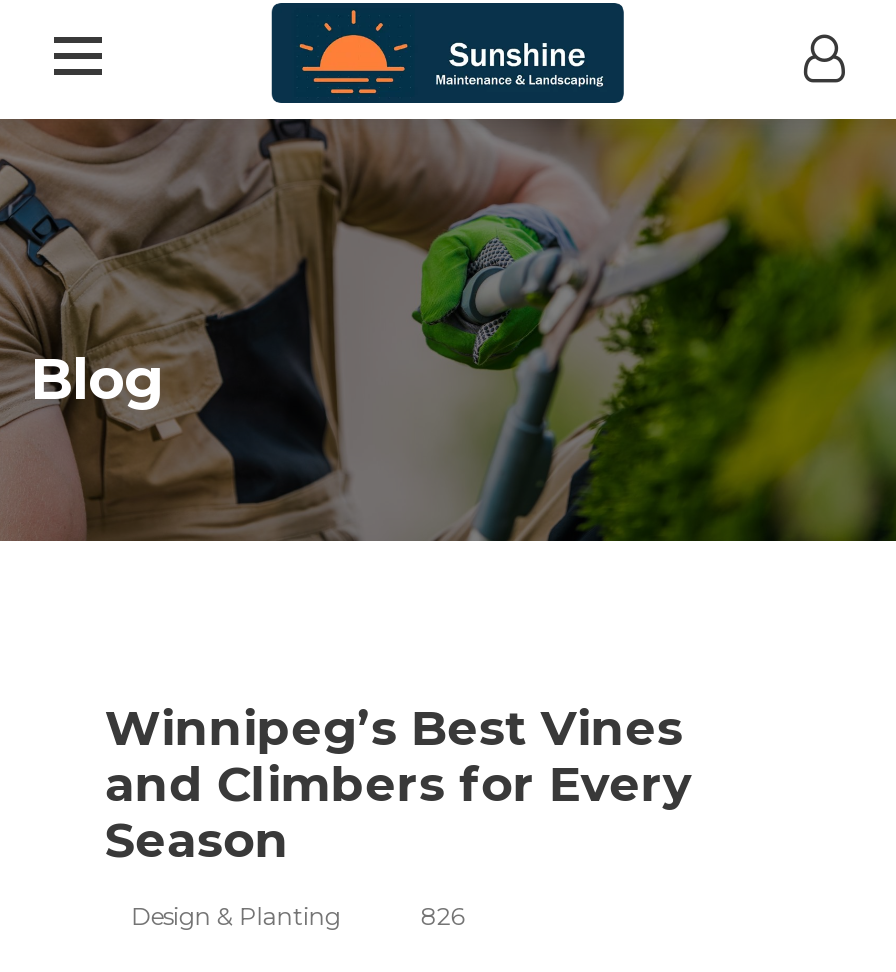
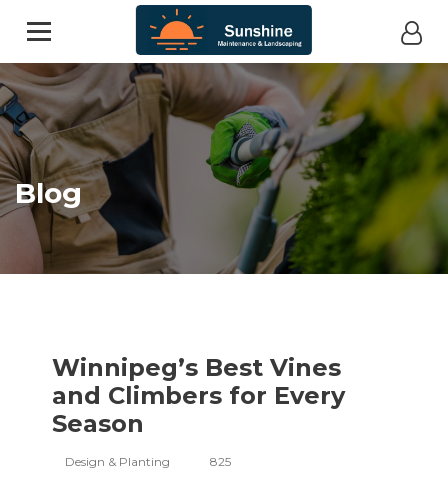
[415,901,465,931] 826 -> [207,454,231,469] 825

